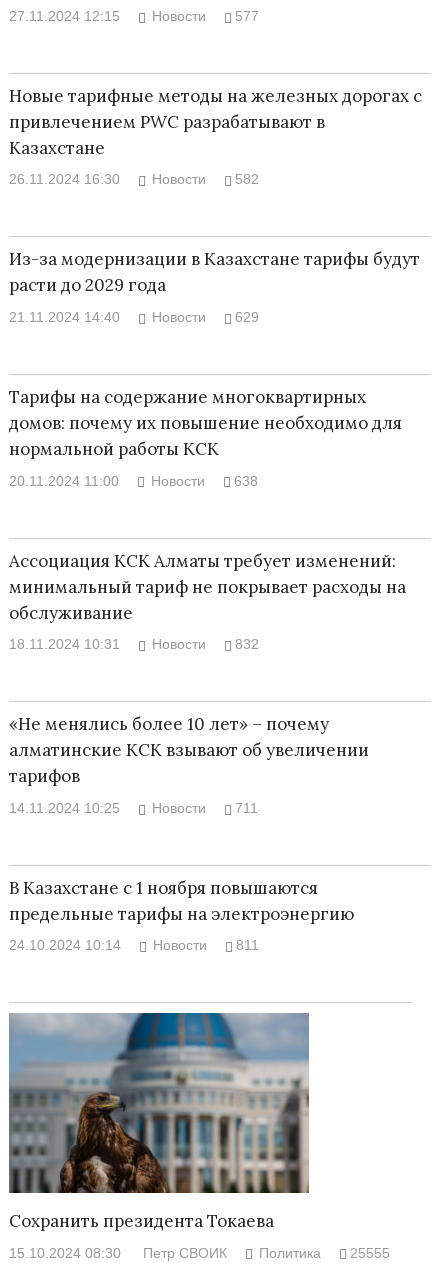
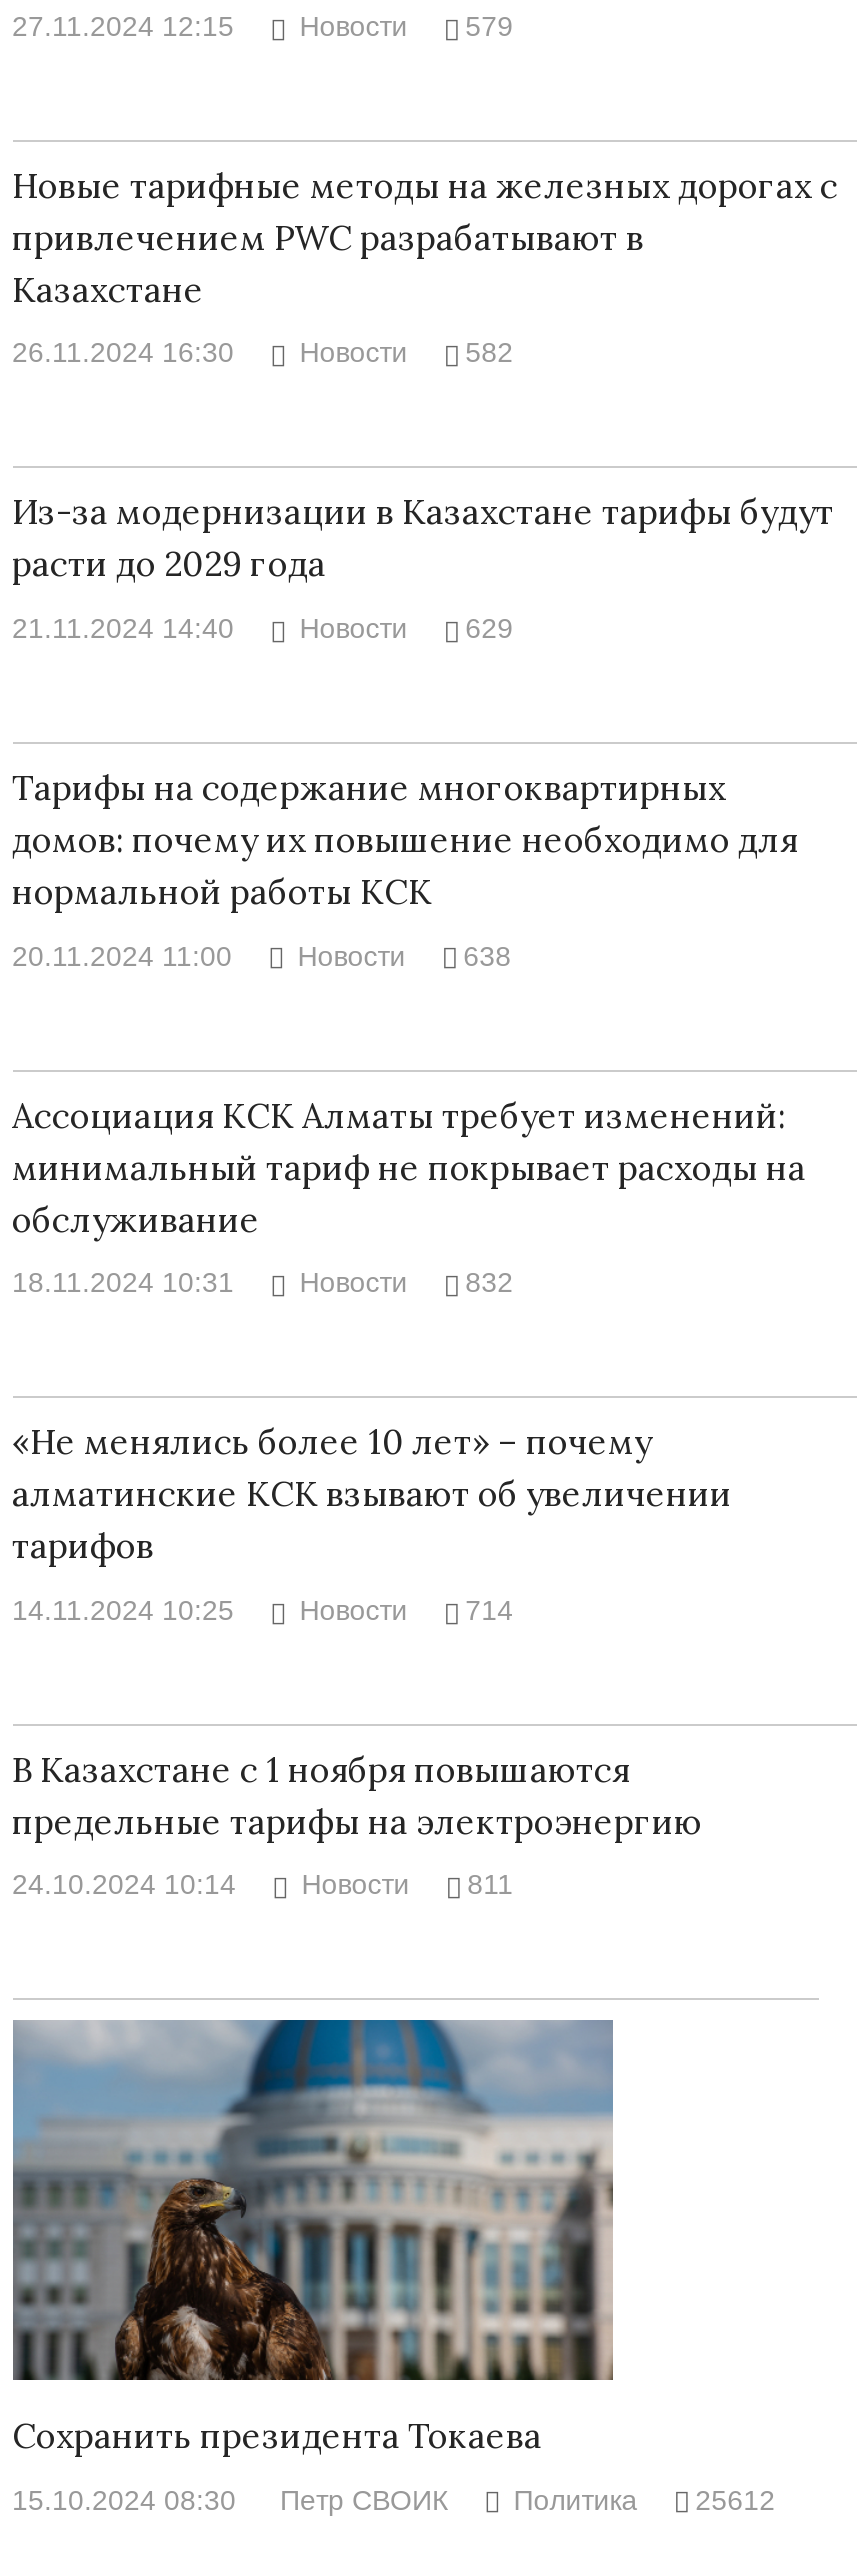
[152,8,259,24] Новости 577 -> [300,10,513,42] Новости 579
[152,800,258,816] Новости 711 -> [300,1594,513,1626] Новости 714
[259,1244,390,1260] Политика 25555 -> [514,2483,775,2515] Политика 25612

